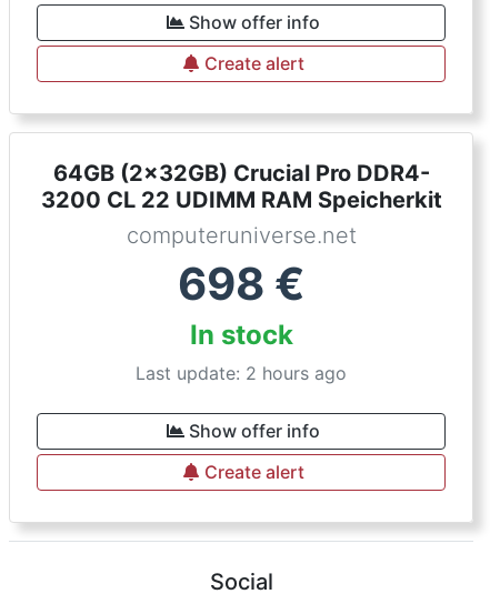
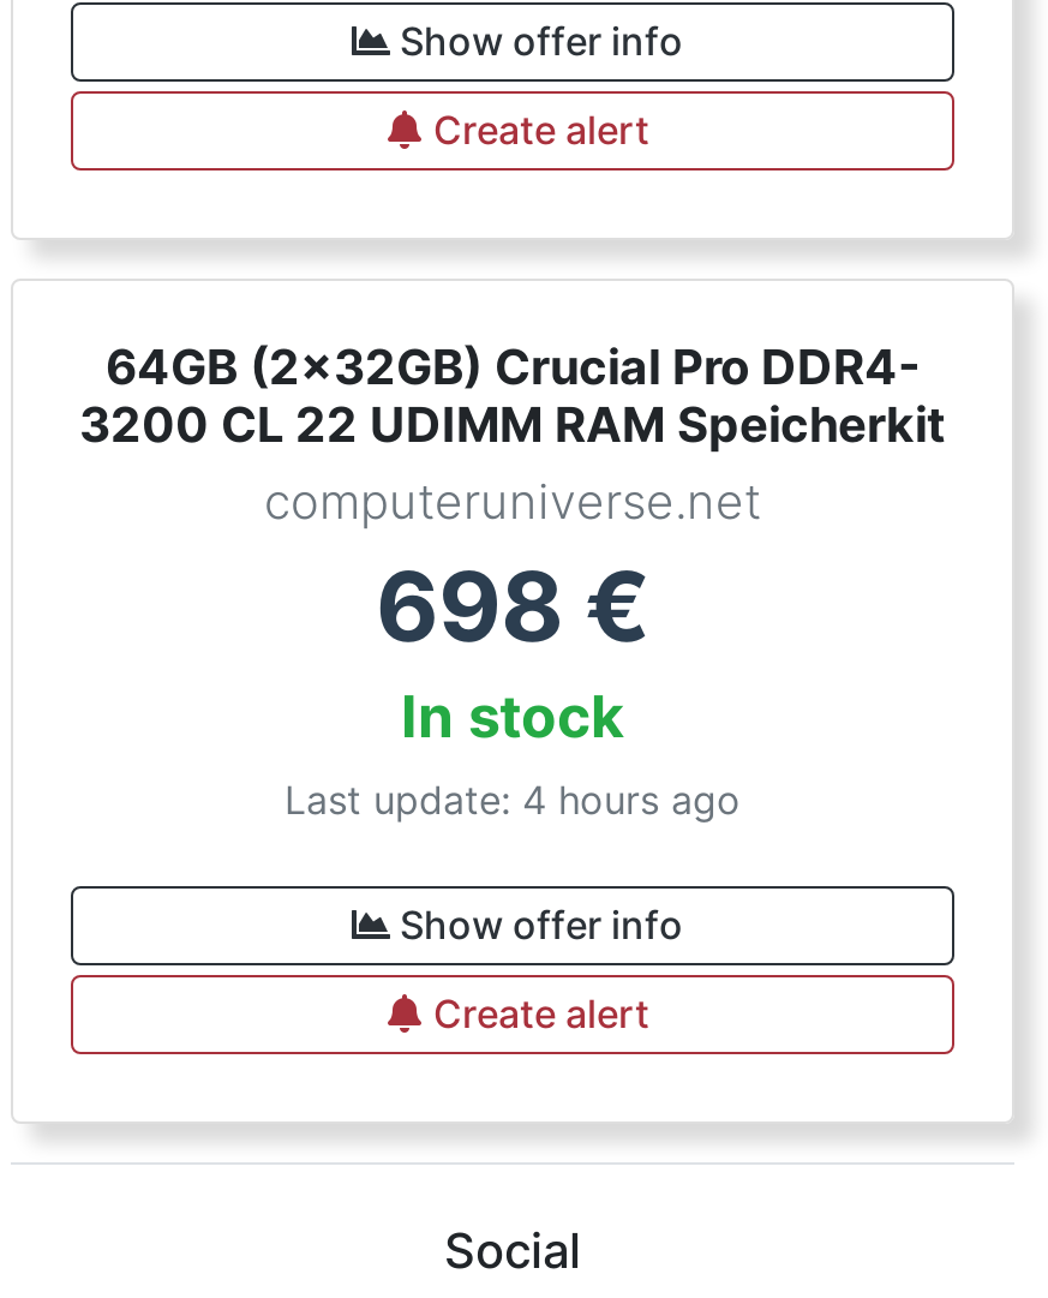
[136,362,347,384] Last update: 2 hours ago -> [285,776,741,824] Last update: 4 hours ago

